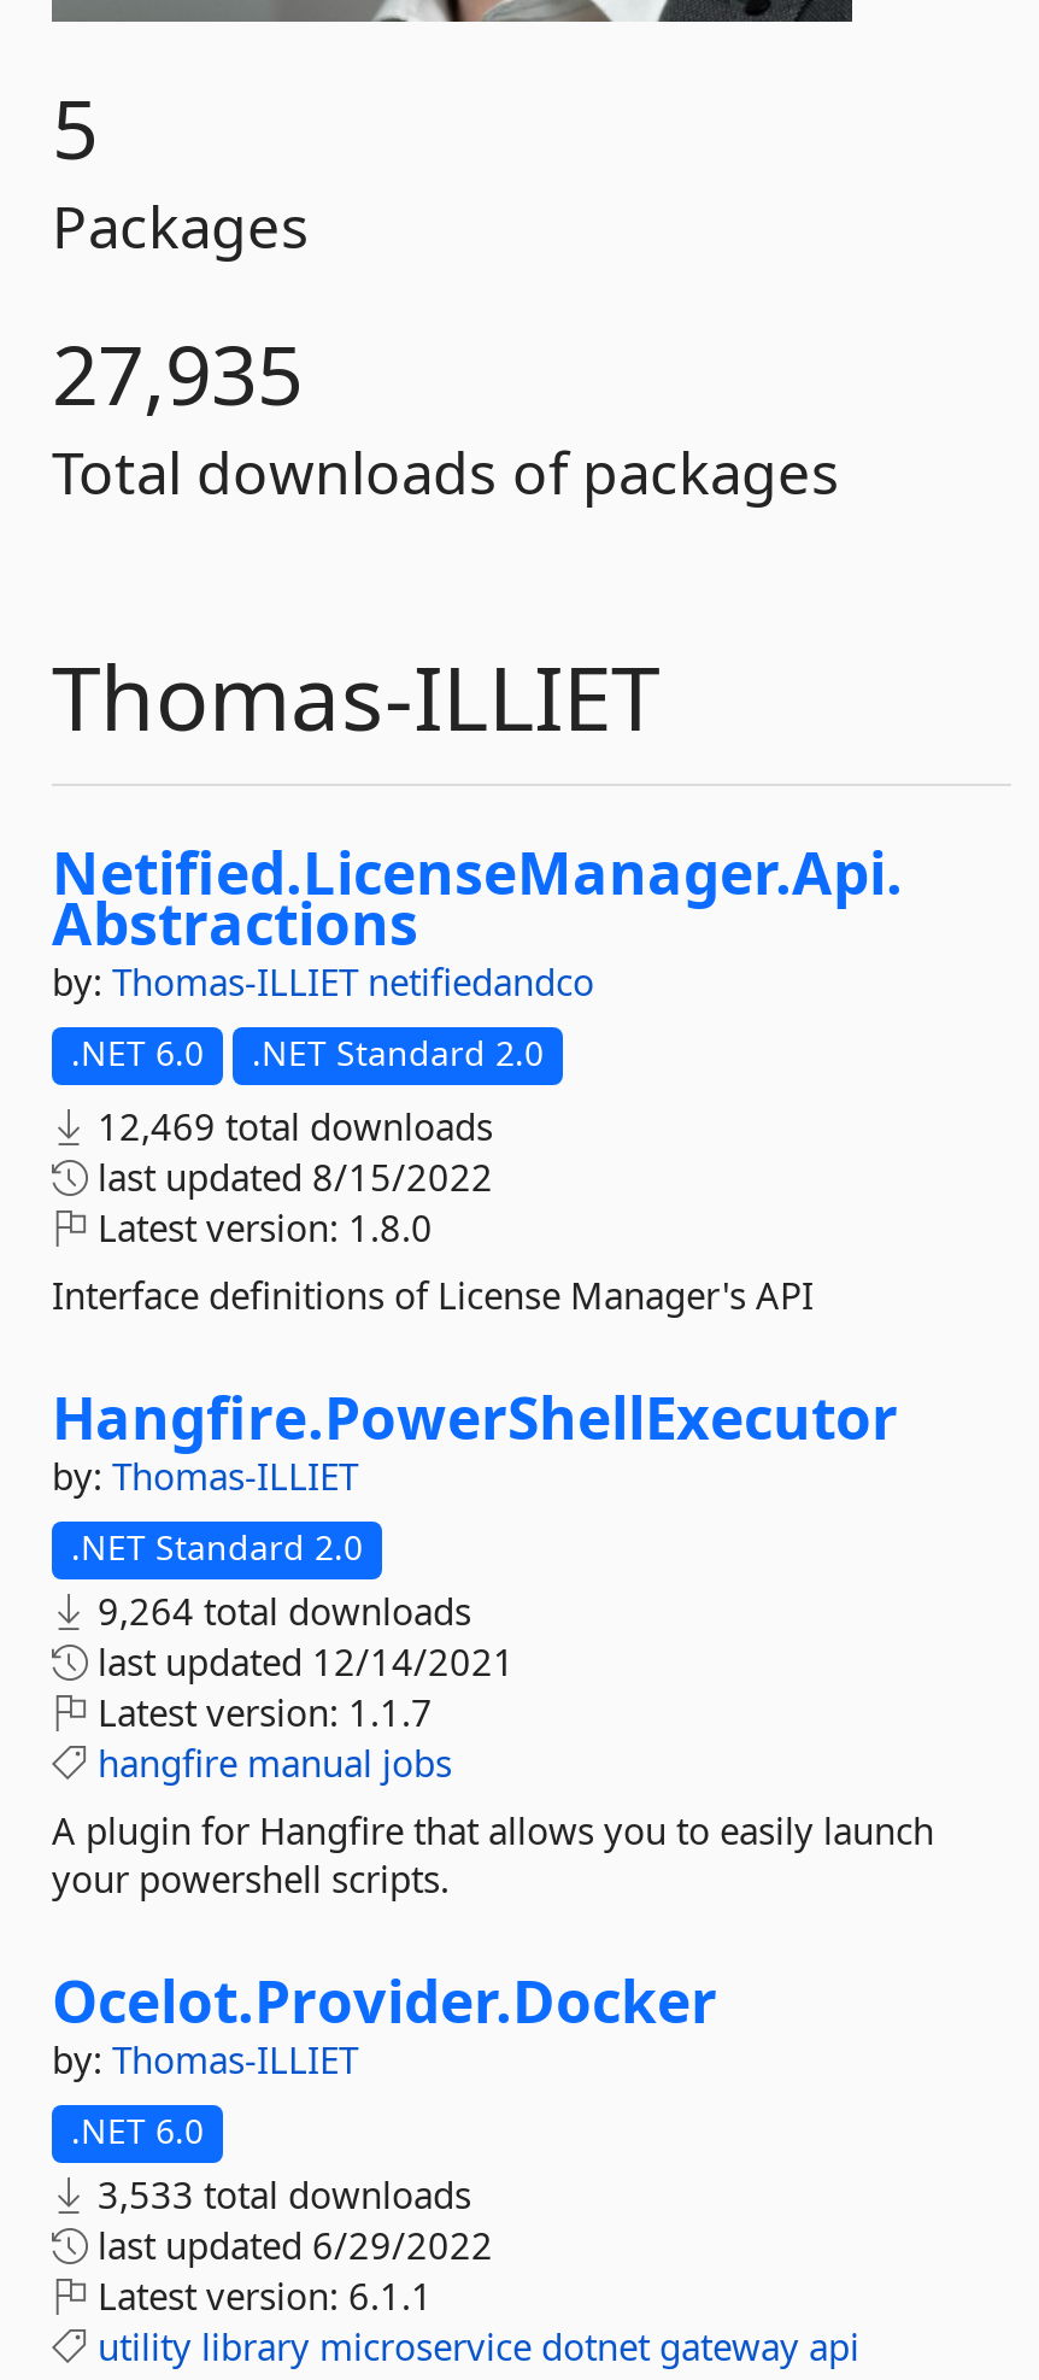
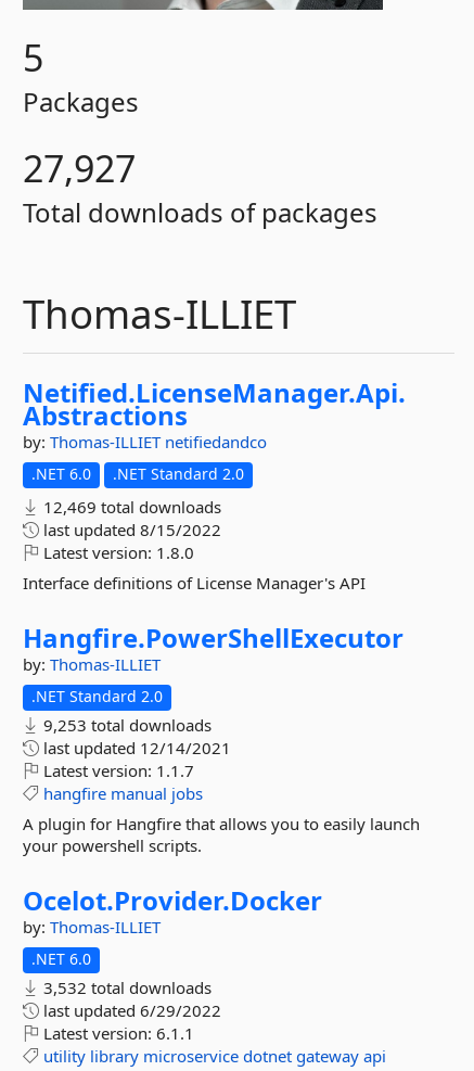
[52,318,303,429] 27,935 -> [23,143,136,193] 27,927
[88,1587,471,1635] 9,264 total downloads -> [39,714,212,736] 9,253 total downloads
[88,2170,471,2218] 3,533 total downloads -> [39,977,212,998] 3,532 total downloads

